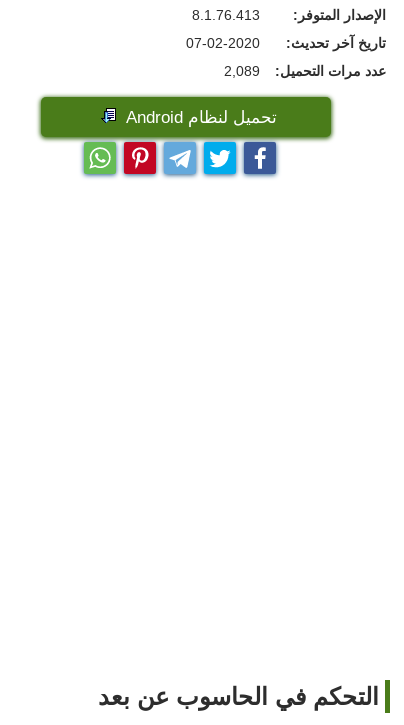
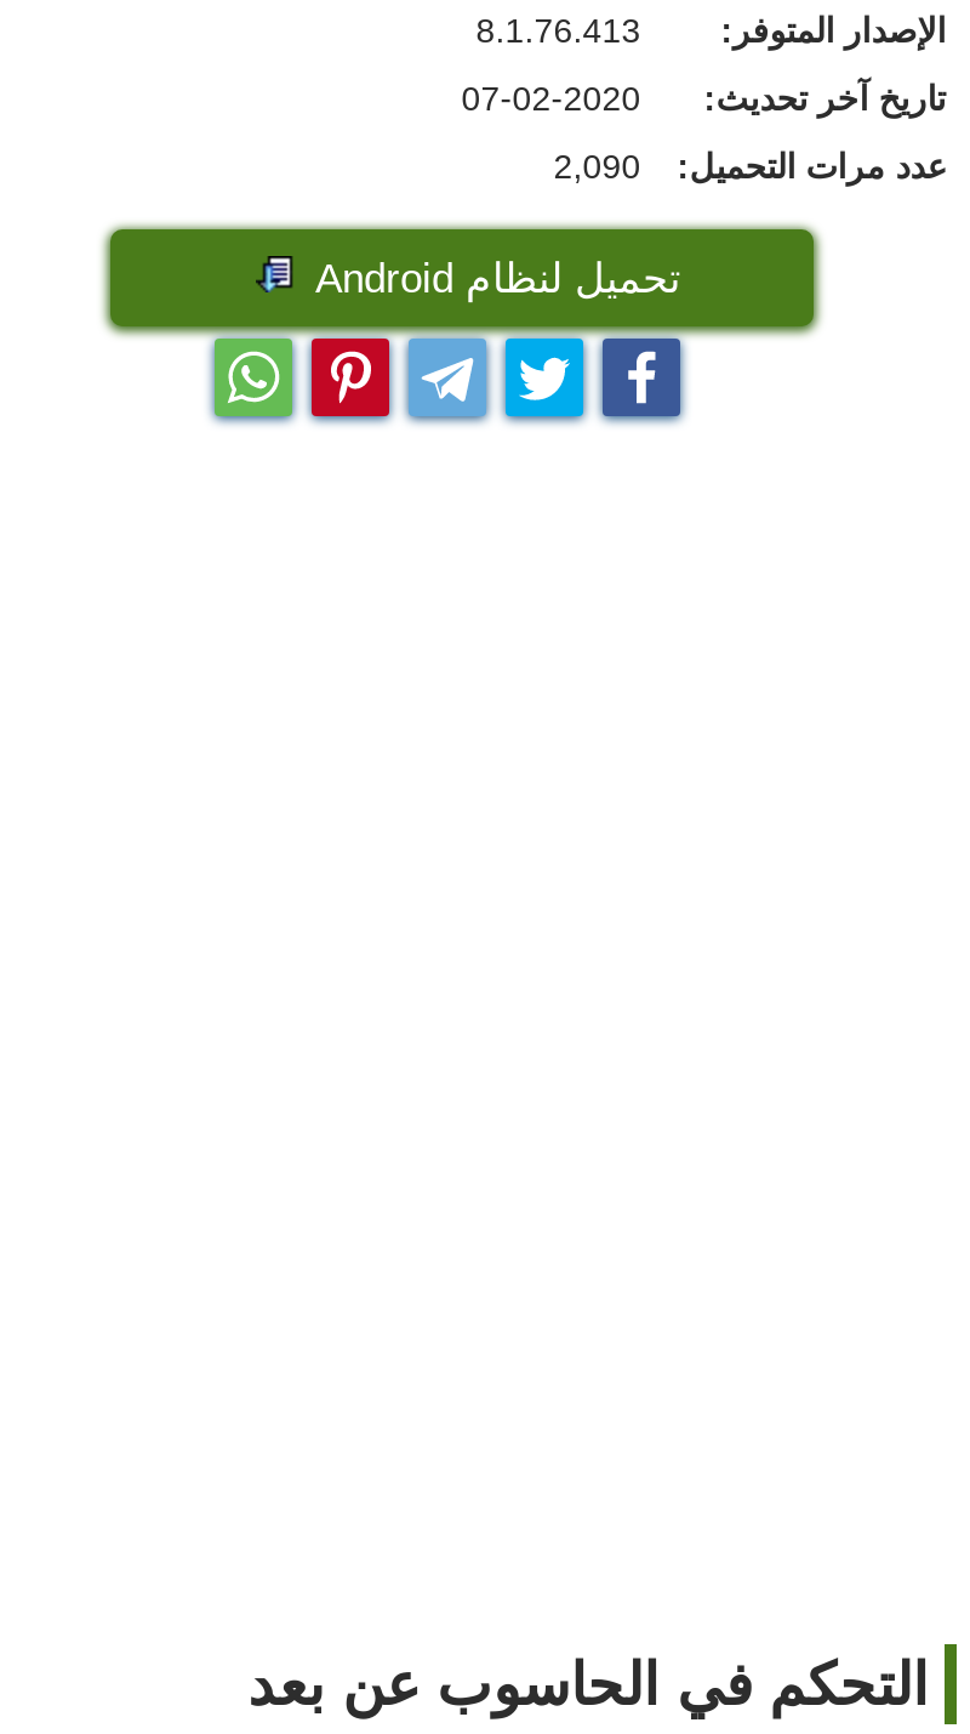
[224,63,386,79] عدد مرات التحميل: 2,089 -> [554,147,946,186] عدد مرات التحميل: 2,090

